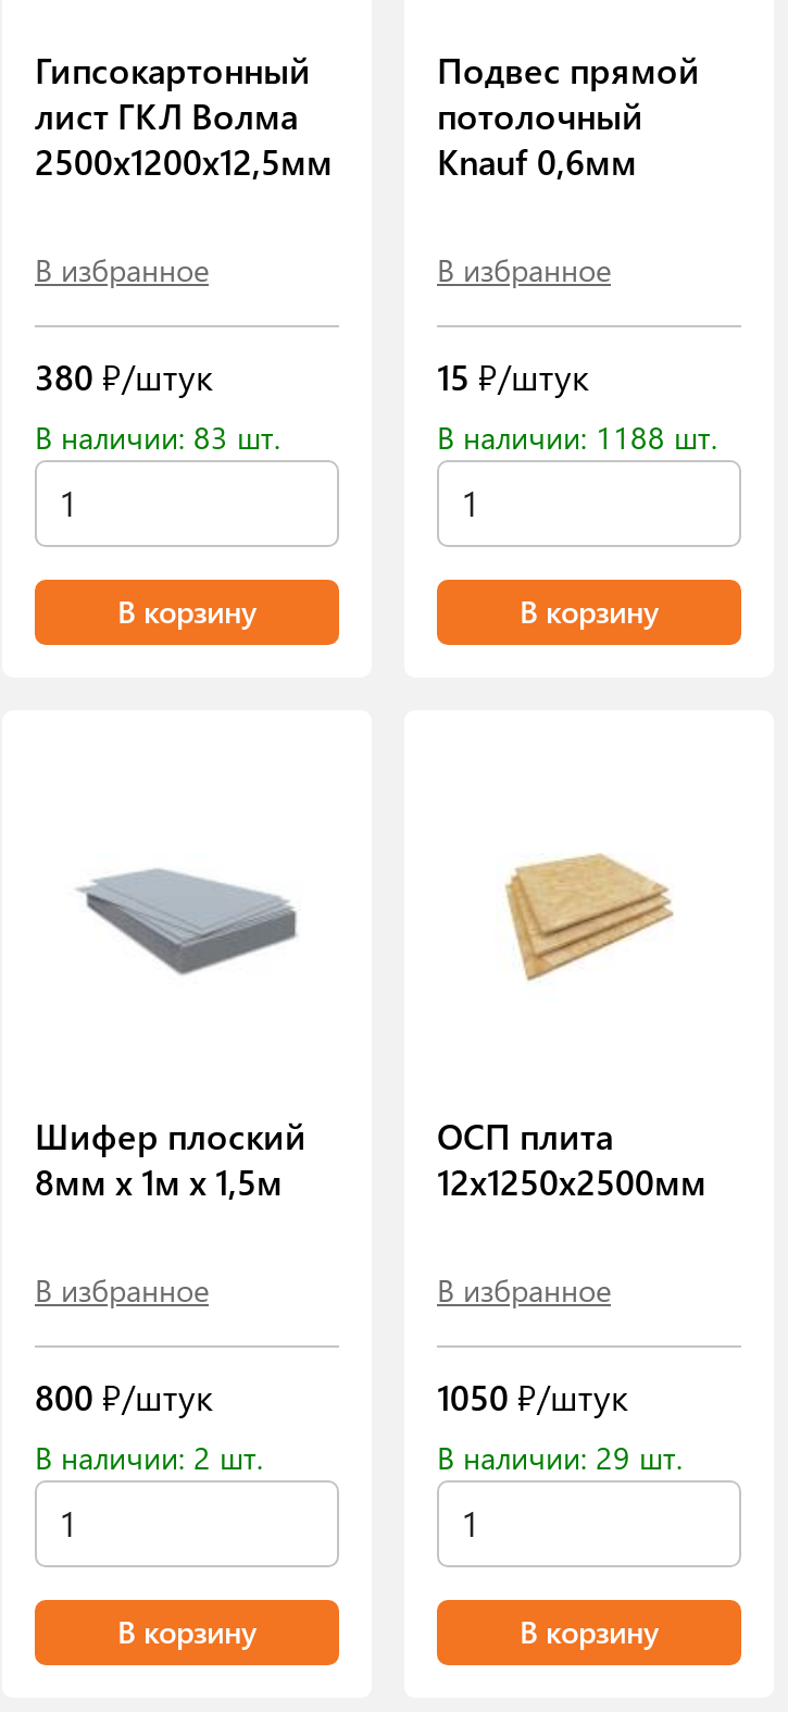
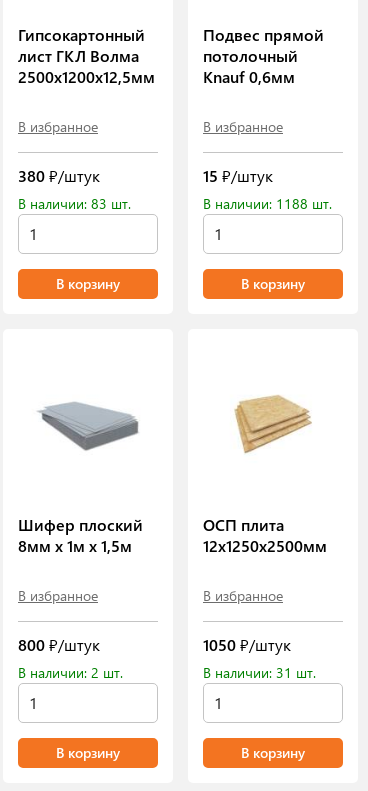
[437,1436,683,1477] В наличии: 29 шт. -> [203,663,316,682] В наличии: 31 шт.

